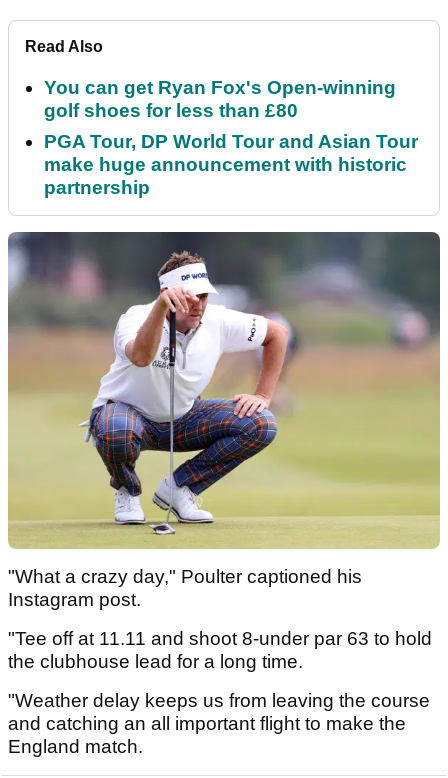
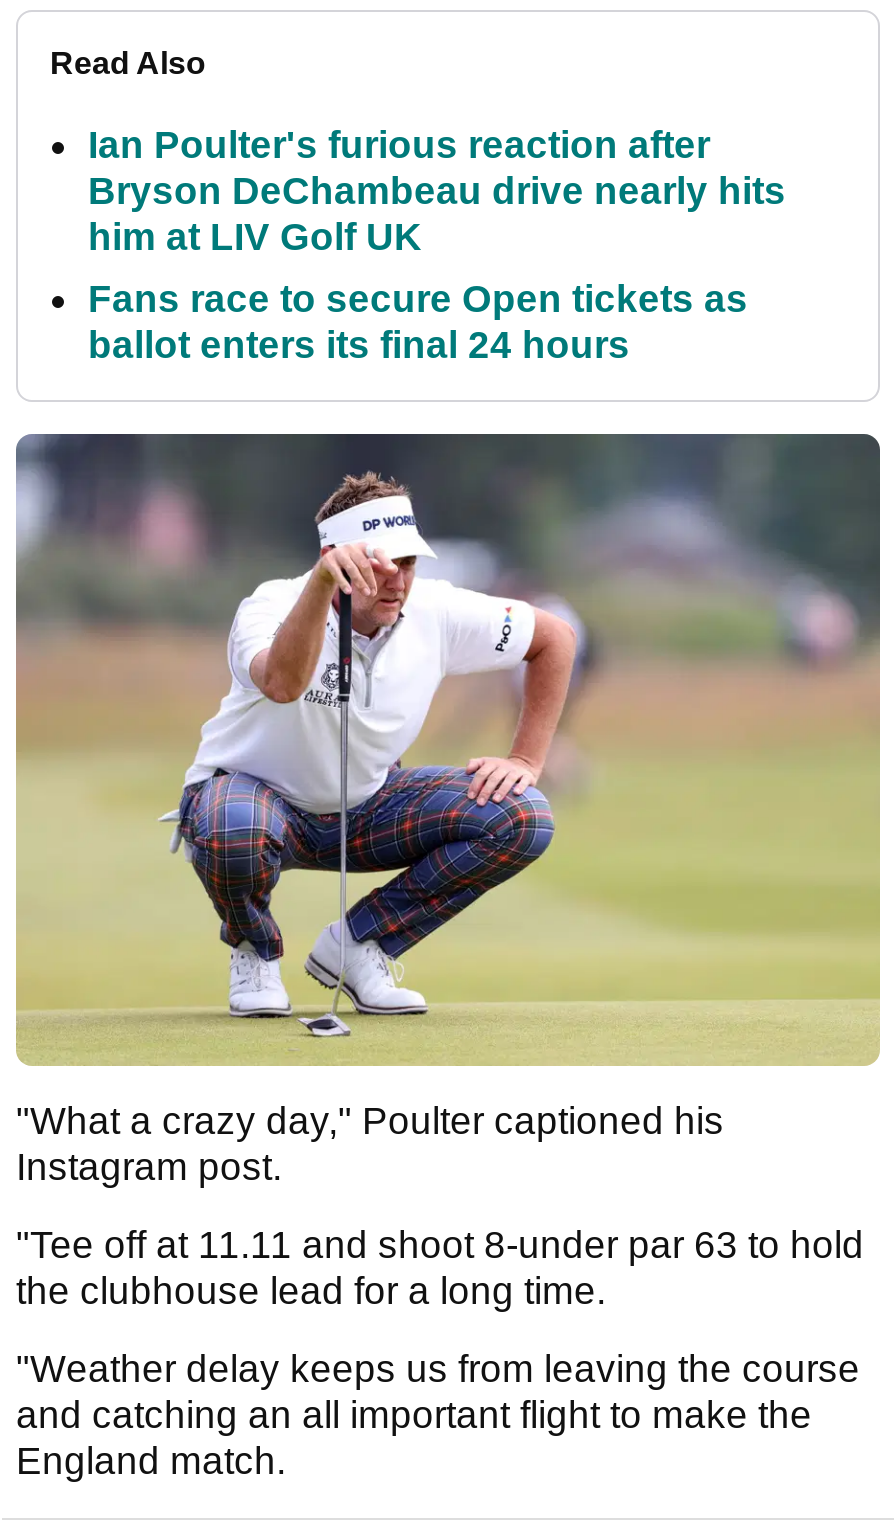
[44,77,396,121] You can get Ryan Fox's Open-winning | golf shoes for less than £80 -> [88,123,786,257] Ian Poulter's furious reaction after | Bryson DeChambeau drive nearly hits | him at LIV Golf UK
[44,131,418,198] PGA Tour, DP World Tour and Asian Tour | make huge announcement with historic | partnership -> [88,277,748,365] Fans race to secure Open tickets as | ballot enters its final 24 hours

